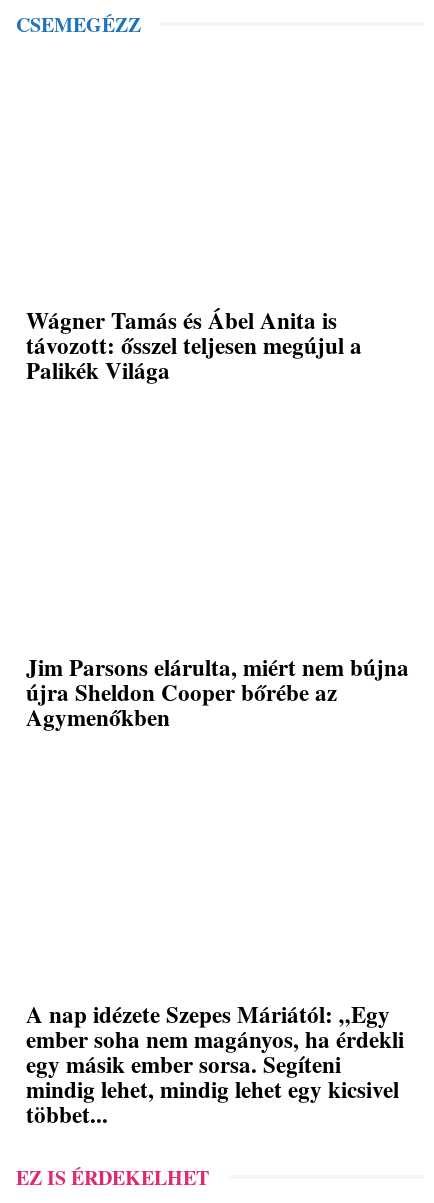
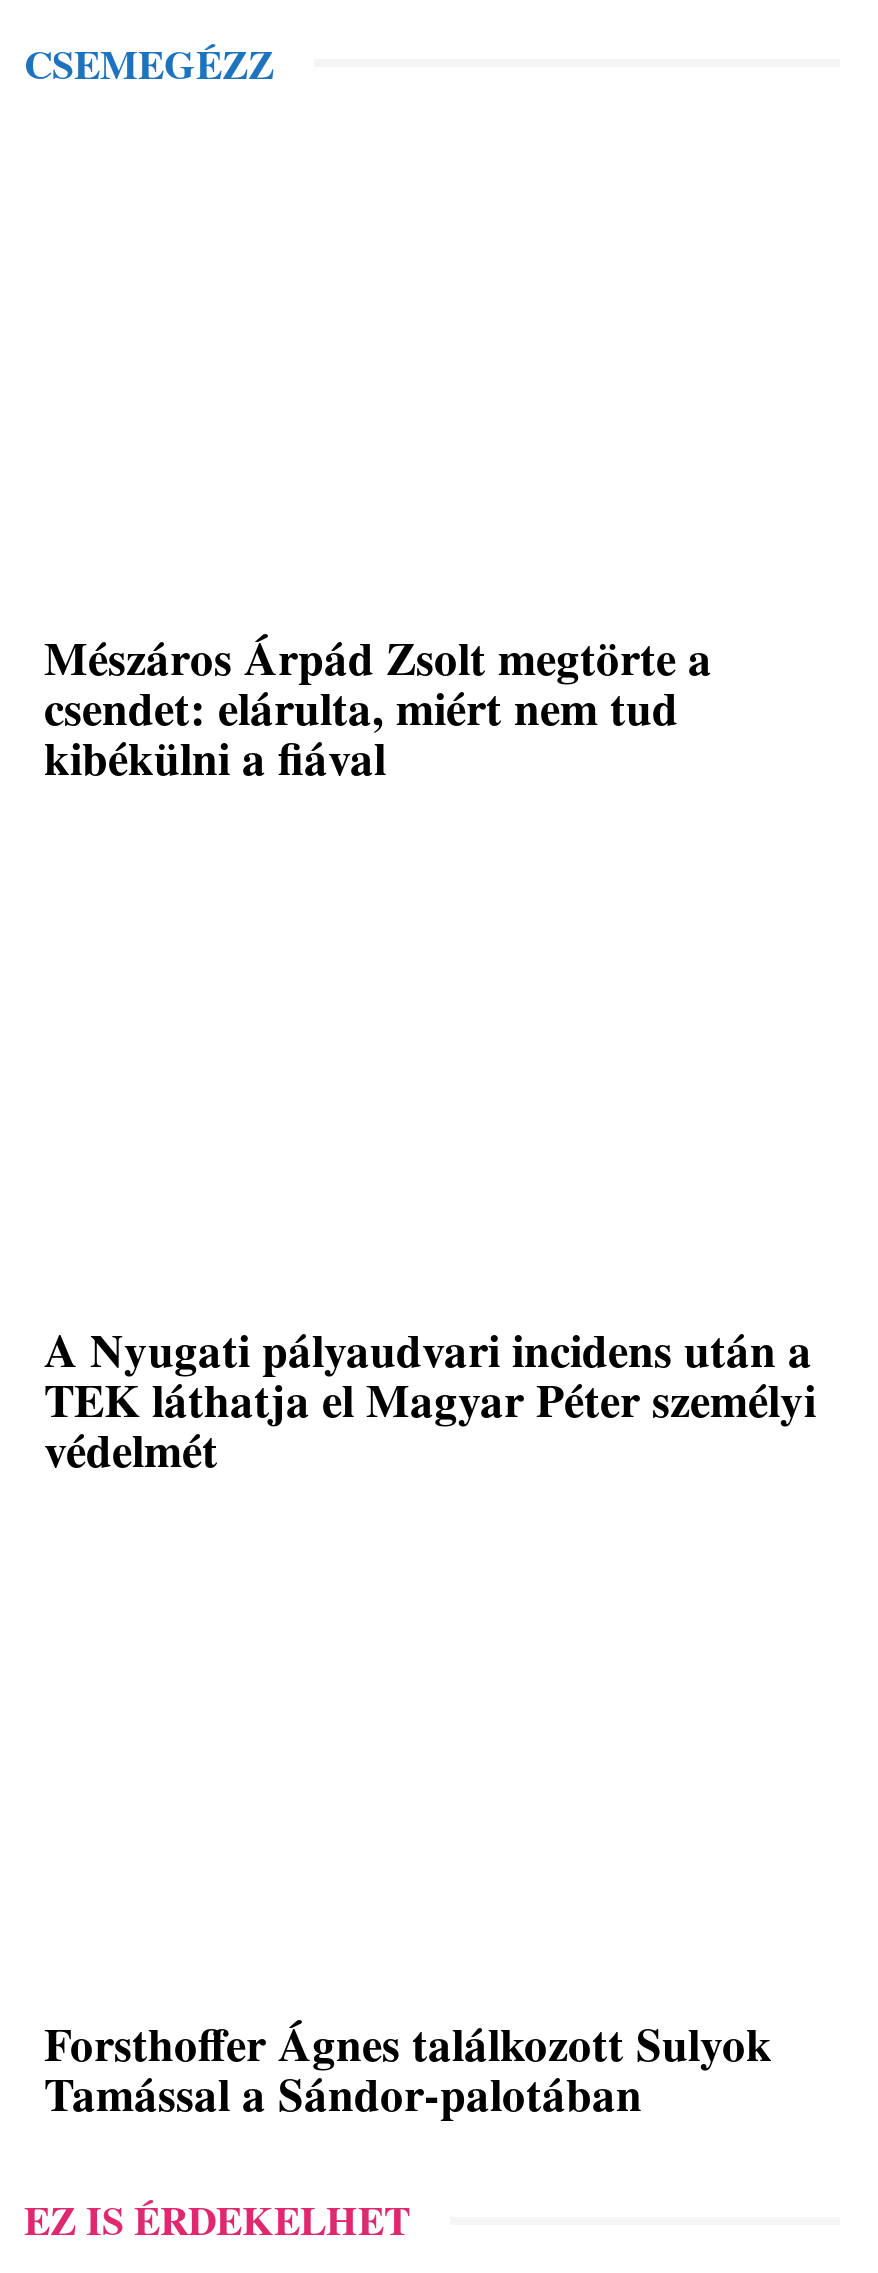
[26,303,362,387] Wágner Tamás és Ábel Anita is | távozott: ősszel teljesen megújul a | Palikék Világa -> [44,623,712,791] Mészáros Árpád Zsolt megtörte a | csendet: elárulta, miért nem tud | kibékülni a fiával
[26,650,409,734] Jim Parsons elárulta, miért nem bújna | újra Sheldon Cooper bőrébe az | Agymenőkben -> [44,1316,816,1484] A Nyugati pályaudvari incidens után a | TEK láthatja el Magyar Péter személyi | védelmét
[26,997,404,1131] A nap idézete Szepes Máriától: „Egy | ember soha nem magányos, ha érdekli | egy másik ember sorsa. Segíteni | mindig lehet, mindig lehet egy kicsivel | többet... -> [44,2010,772,2128] Forsthoffer Ágnes találkozott Sulyok | Tamással a Sándor-palotában

